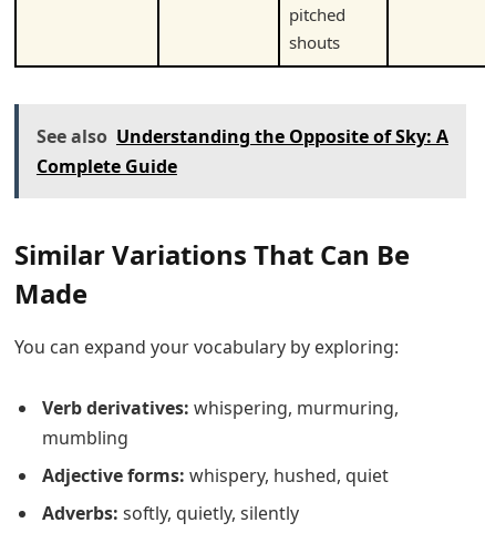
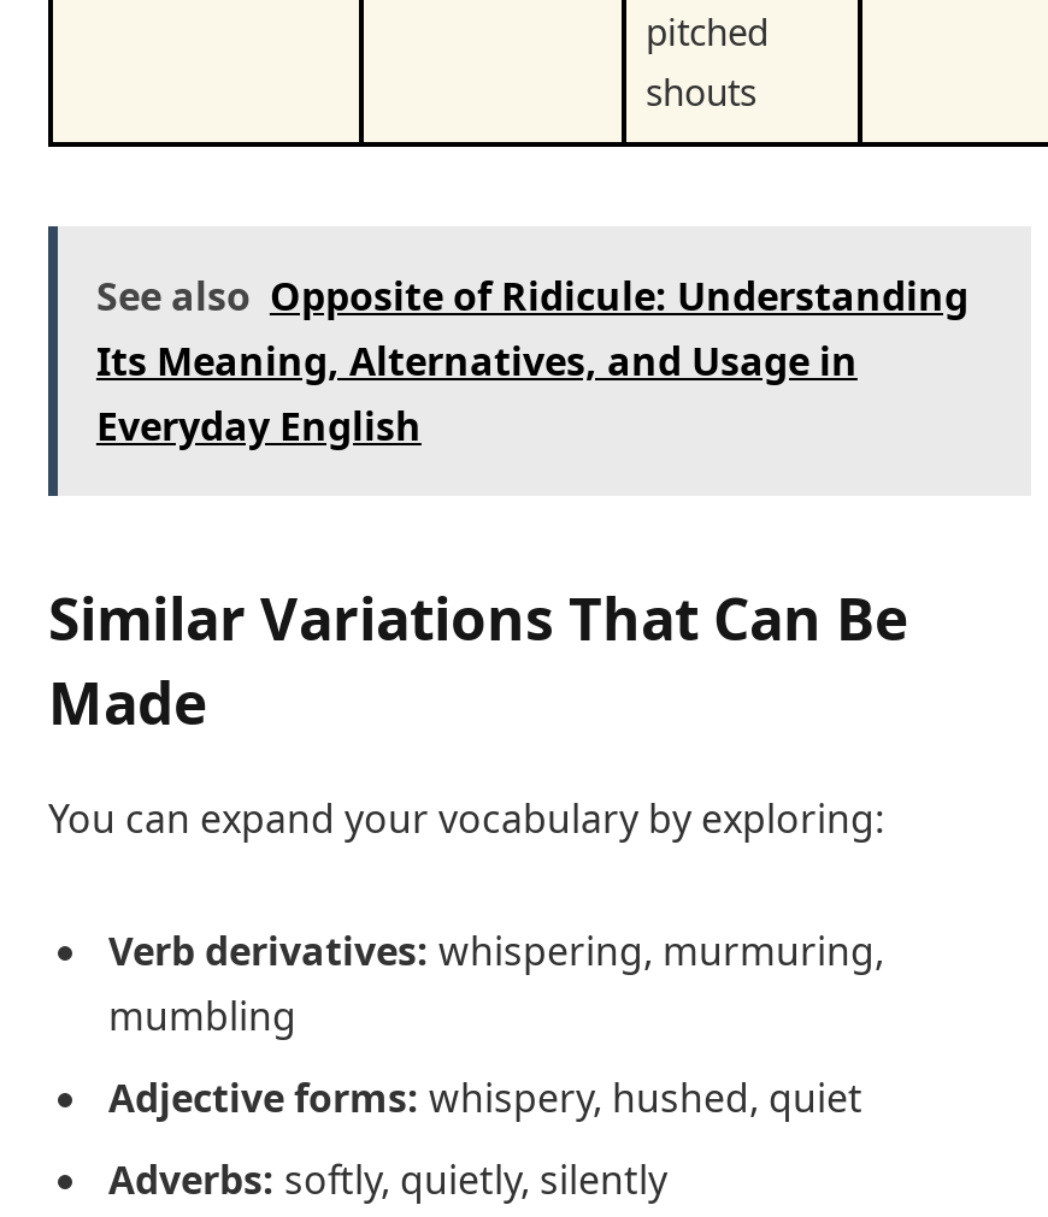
[36,124,448,178] See also Understanding the Opposite of Sky: A | Complete Guide -> [96,268,968,451] See also Opposite of Ridicule: Understanding | Its Meaning, Alternatives, and Usage in | Everyday English

